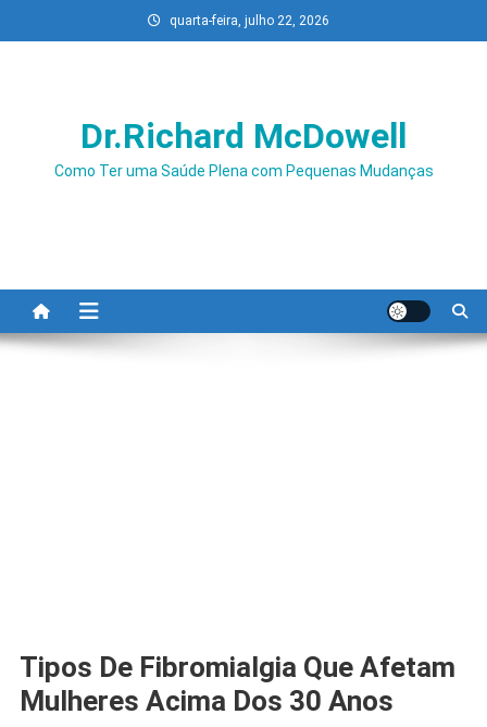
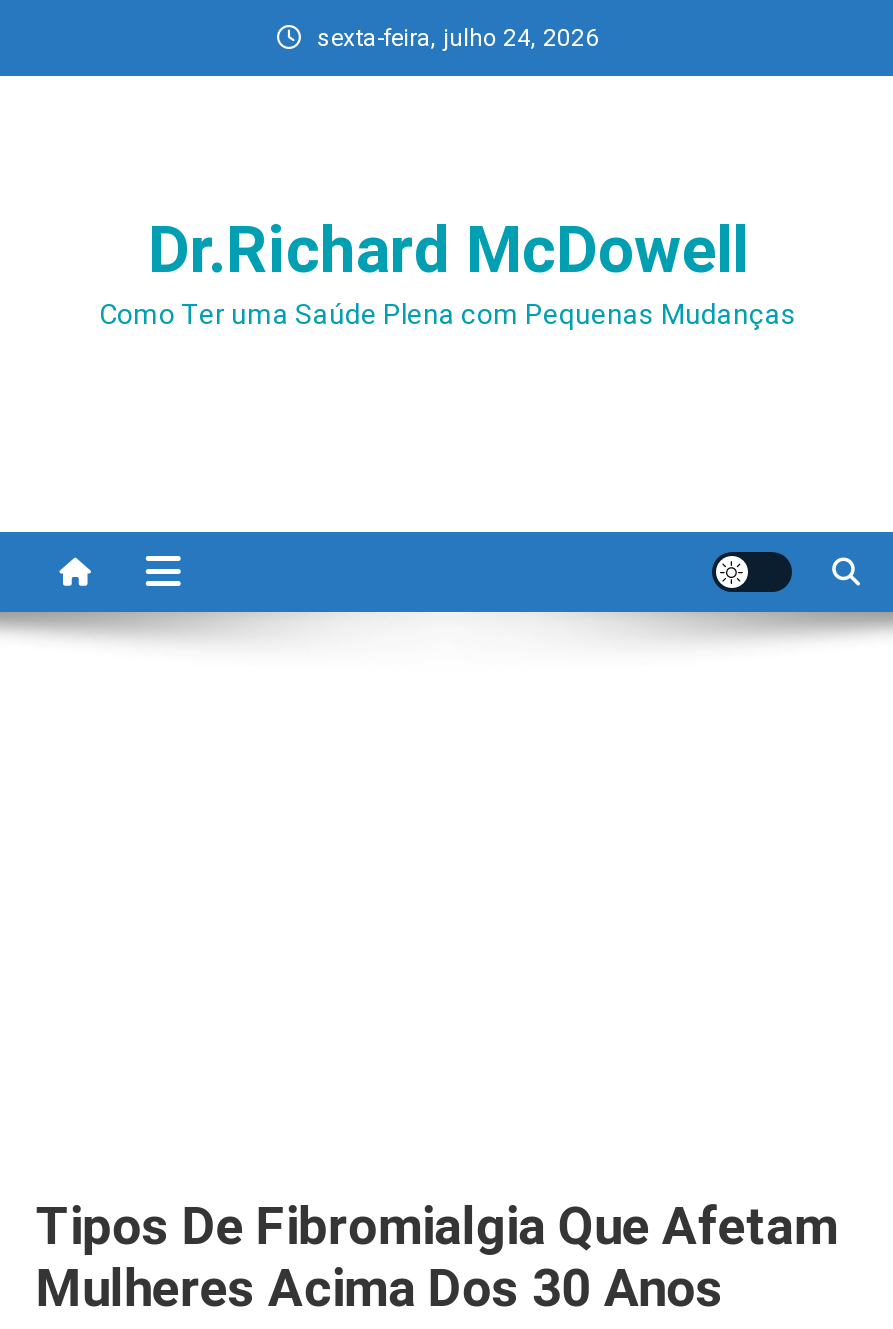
[169,13,329,28] quarta-feira, julho 22, 2026 -> [317,24,599,52] sexta-feira, julho 24, 2026

